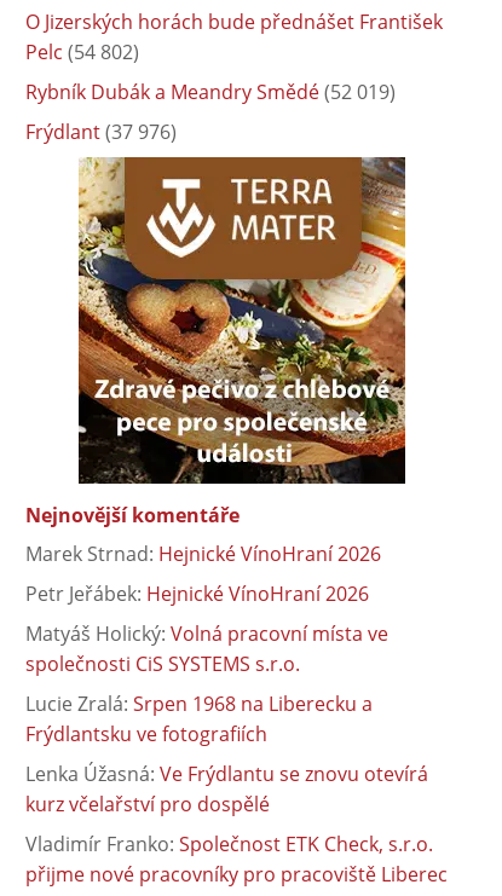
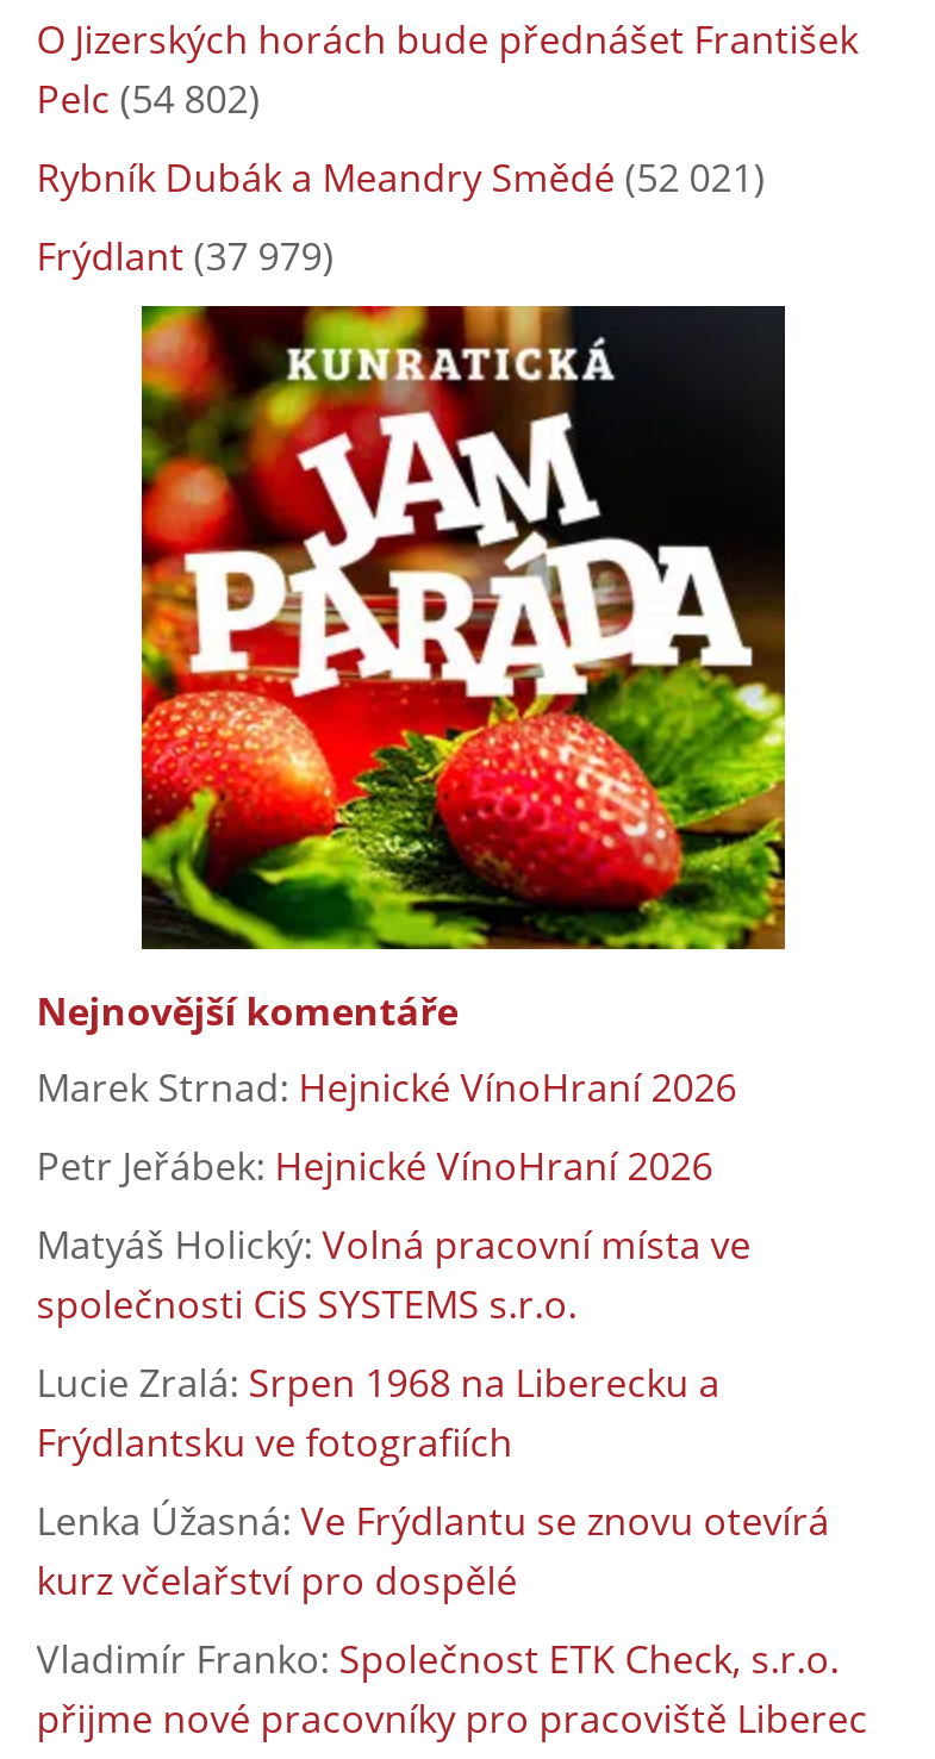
[25,78,395,105] Rybník Dubák a Meandry Smědé (52 019) -> [36,150,765,202] Rybník Dubák a Meandry Smědé (52 021)
[25,118,176,144] Frýdlant (37 976) -> [36,229,334,281] Frýdlant (37 979)
[77,156,406,485] [image] -> [139,304,787,952] [image]

